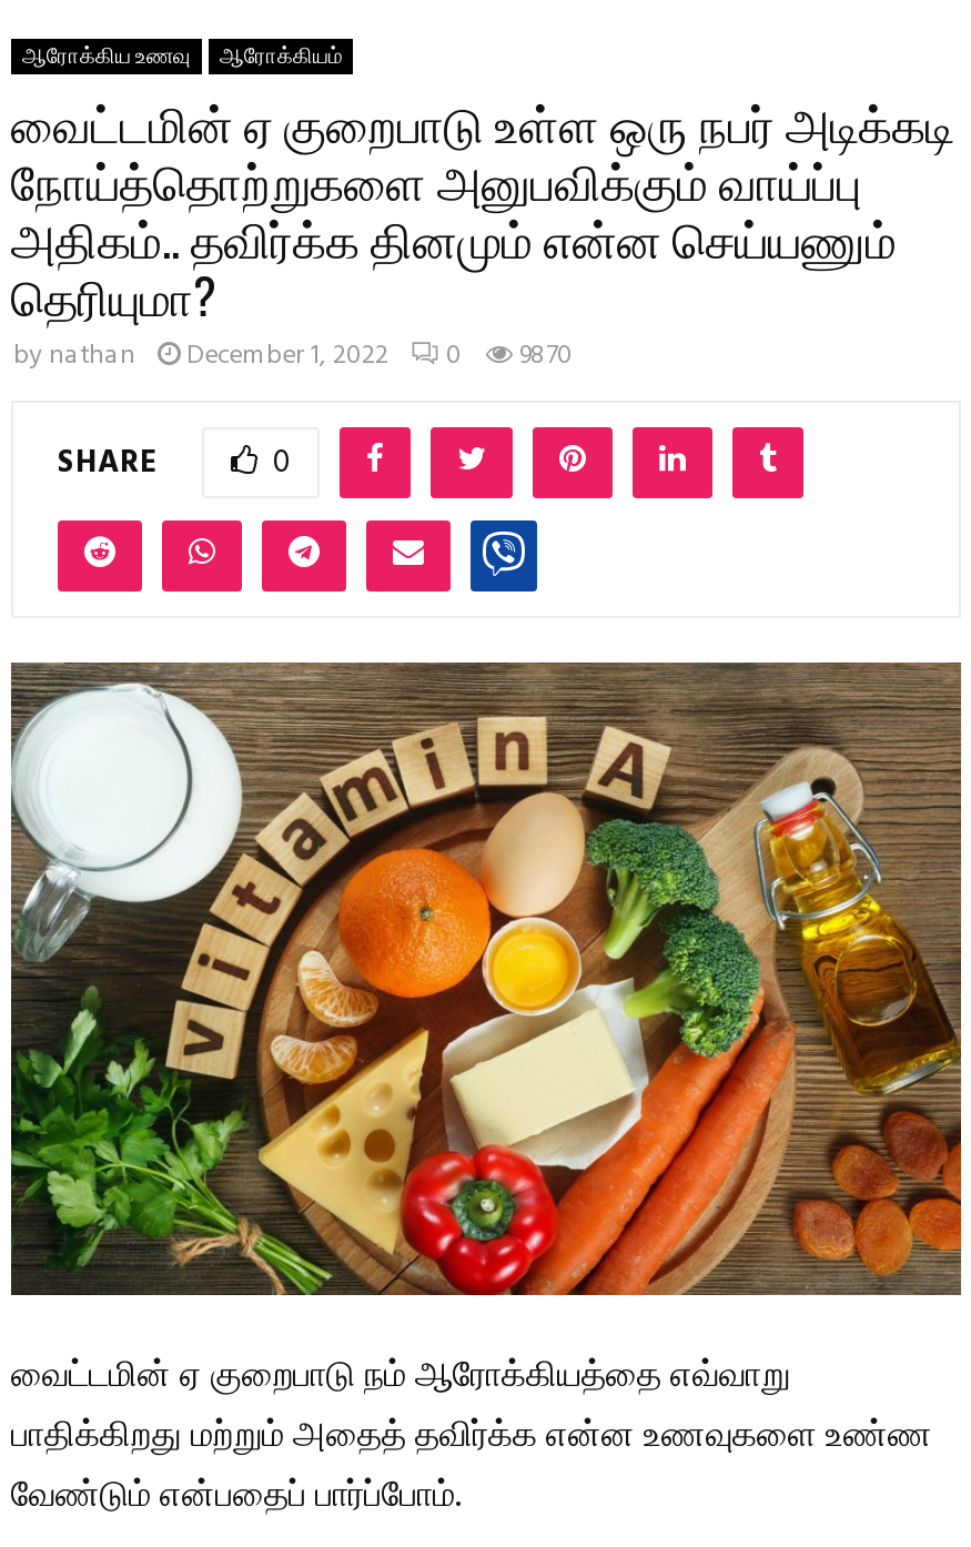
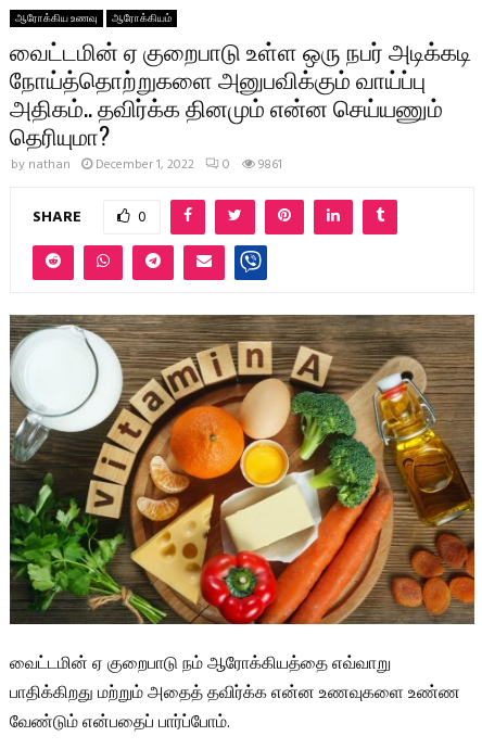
[13,334,573,379] by nathan December 1, 2022 0 9870 -> [11,154,282,176] by nathan December 1, 2022 0 9861

